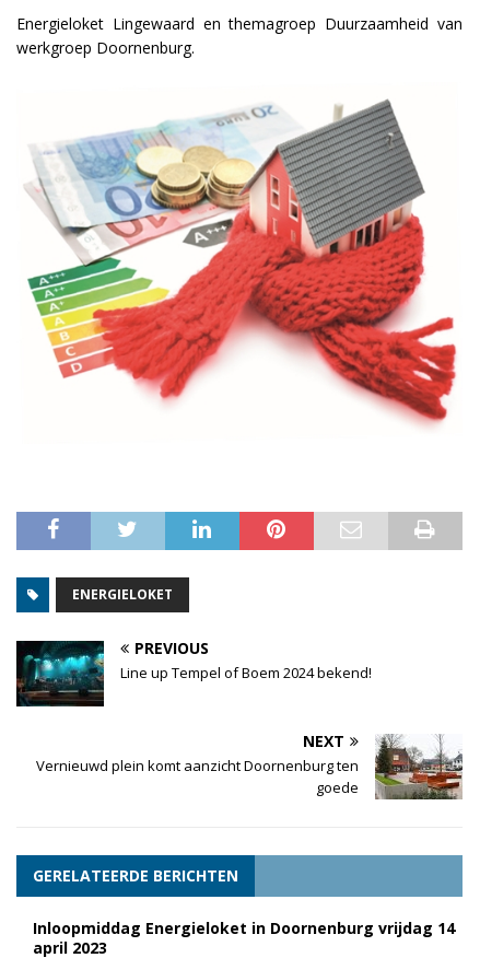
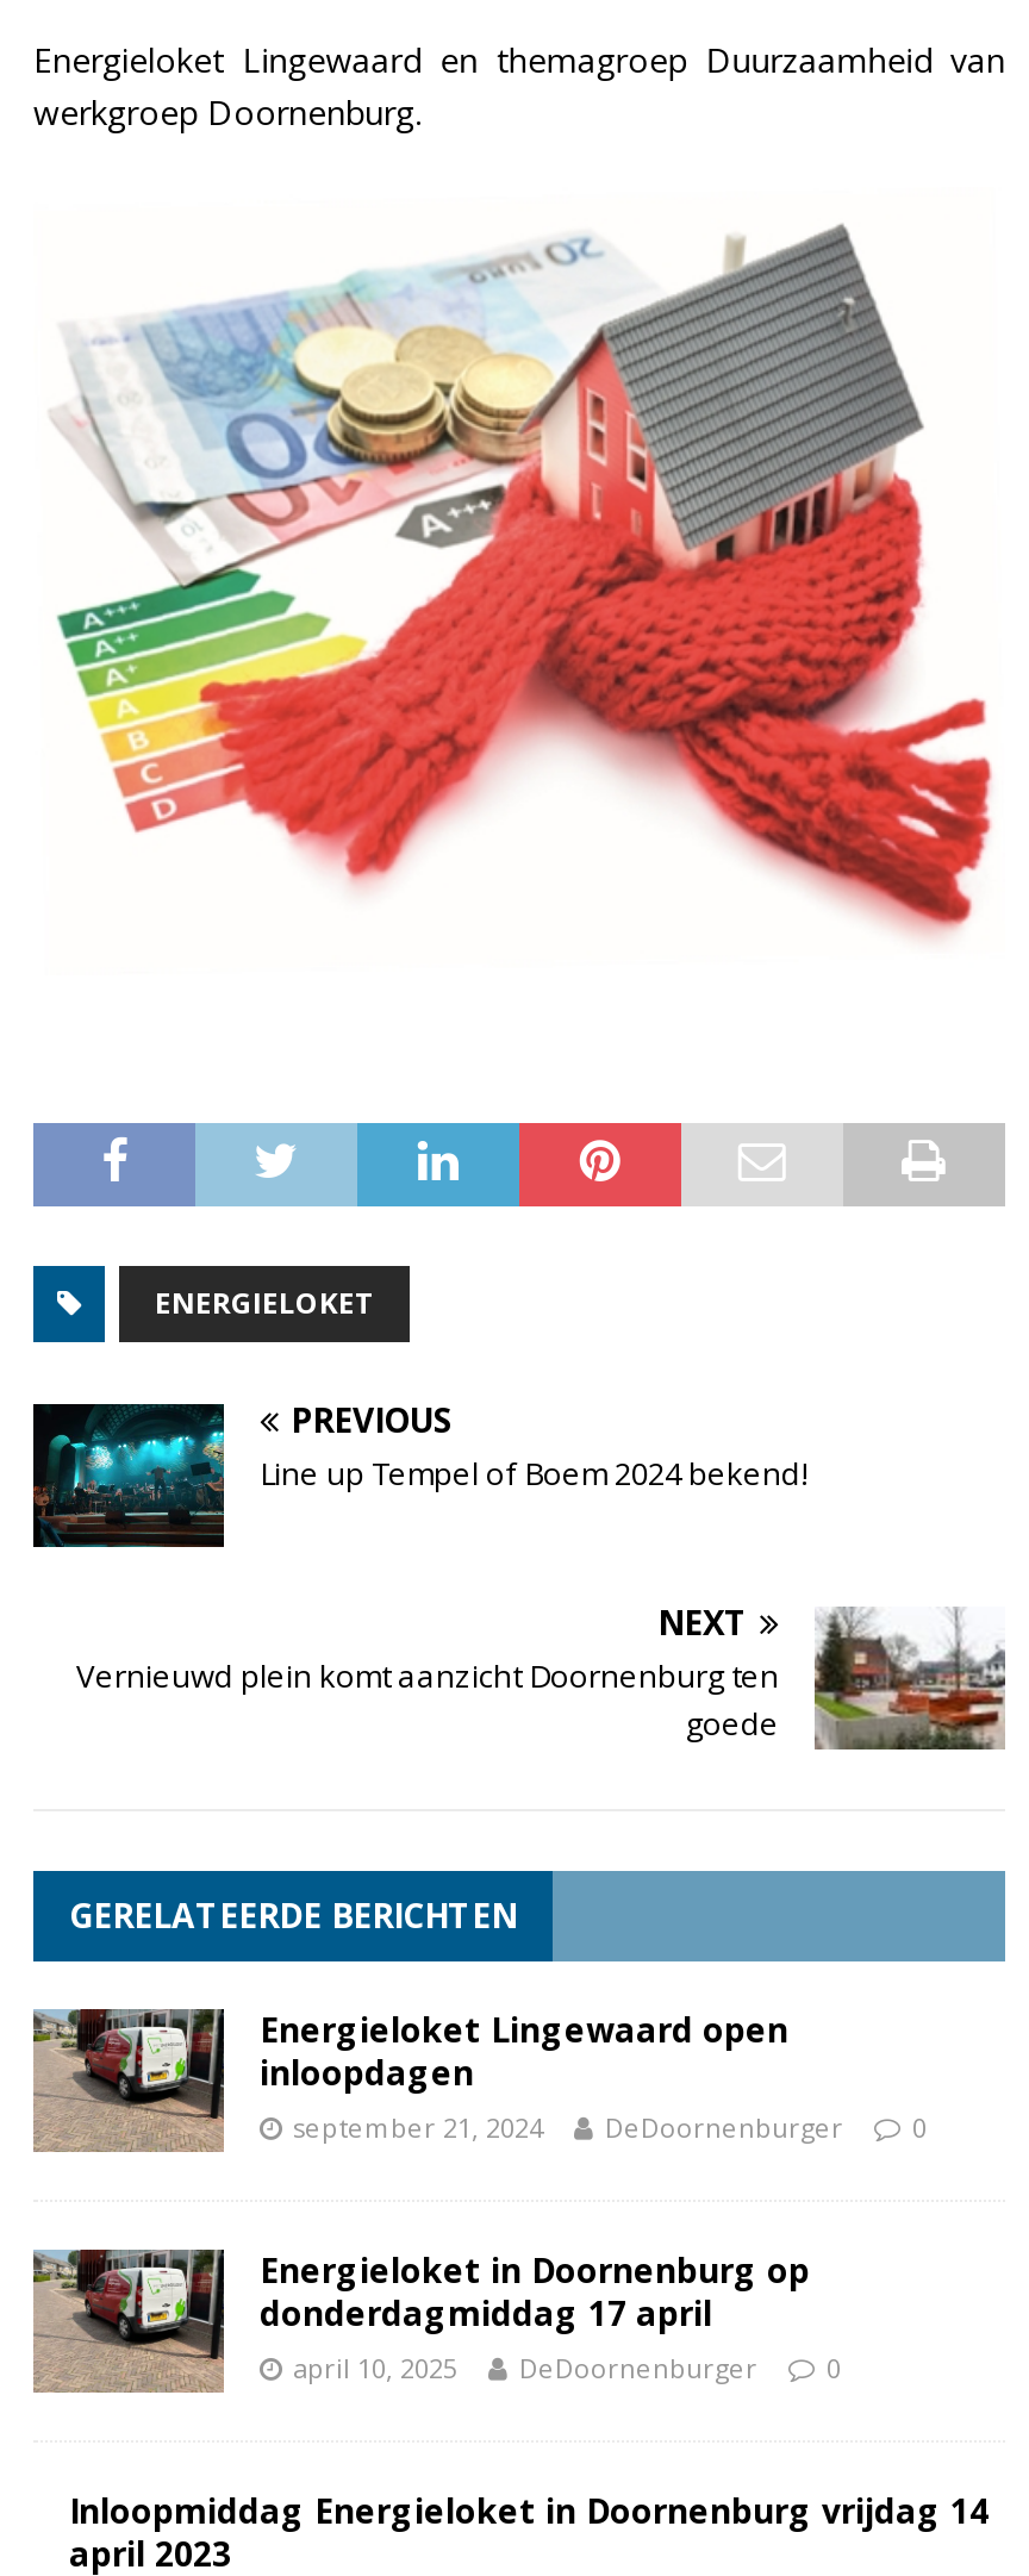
none -> [31,2006,927,2385] [image] | Energieloket Lingewaard open | inloopdagen | september 21, 2024 | DeDoornenburger | 0 | Energieloket in Doornenburg op | donderdagmiddag 17 april | april 10, 2025 | DeDoornenburger | 0
none -> [31,2247,226,2395] [image]

